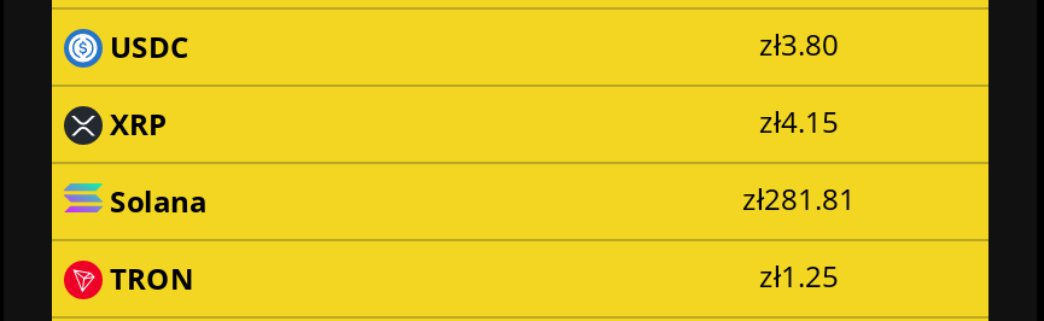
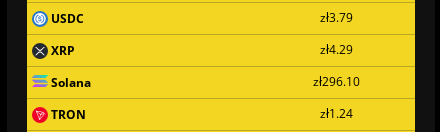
[759,24,839,65] zł3.80 -> [320,9,353,26] zł3.79
[759,101,839,142] zł4.15 -> [320,41,353,58] zł4.29
[742,179,856,220] zł281.81 -> [313,73,360,90] zł296.10
[759,256,839,297] zł1.25 -> [320,105,353,122] zł1.24

